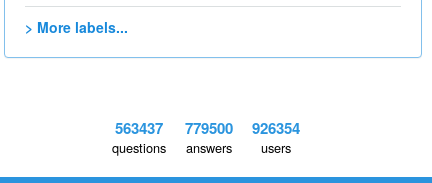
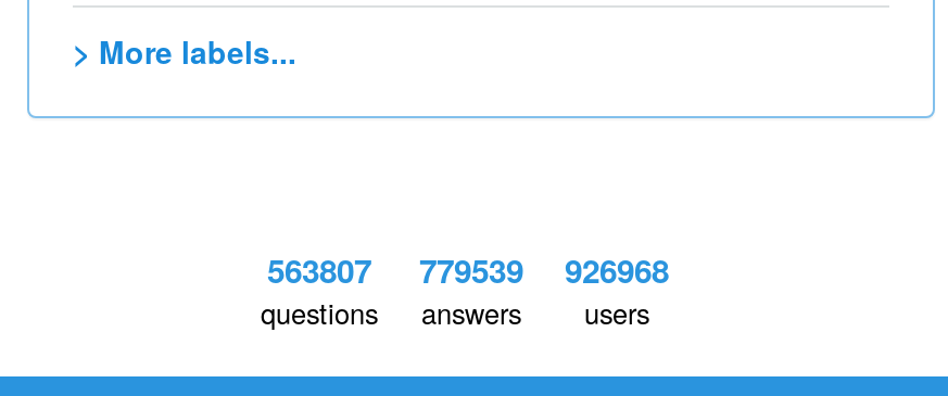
[114,117,162,139] 563437 -> [267,246,371,294] 563807
[184,117,232,139] 779500 -> [419,246,523,294] 779539
[251,117,299,139] 926354 -> [565,246,669,294] 926968

